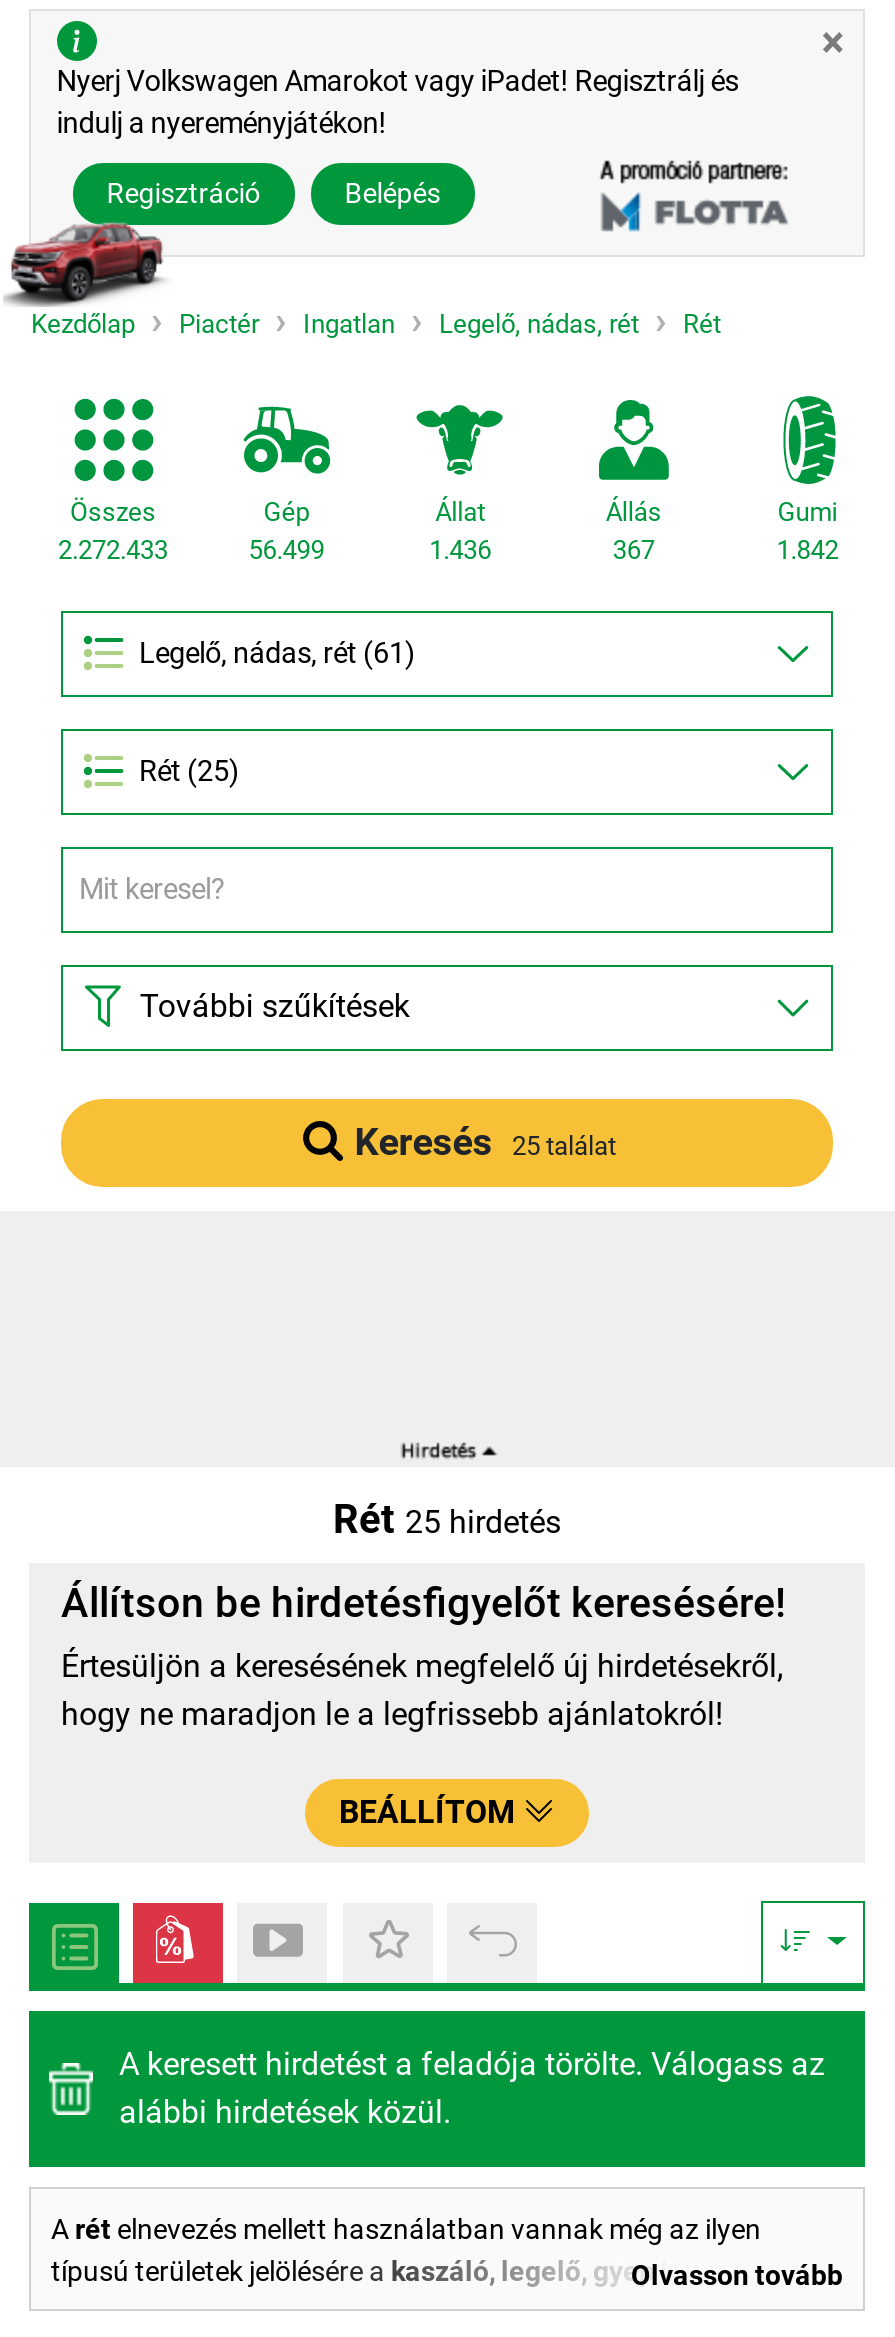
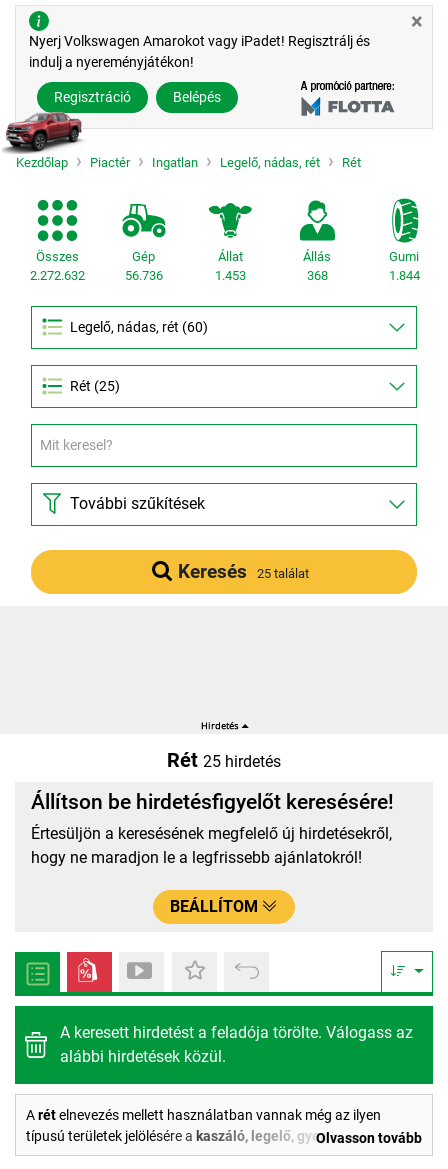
[58,536,168,566] 2.272.433 -> [29,268,84,283] 2.272.632
[249,536,325,566] 56.499 -> [125,268,163,283] 56.736
[429,536,491,566] 1.436 -> [215,268,246,283] 1.453
[613,536,655,566] 367 -> [307,268,328,283] 368
[776,536,838,566] 1.842 -> [389,268,420,283] 1.844

